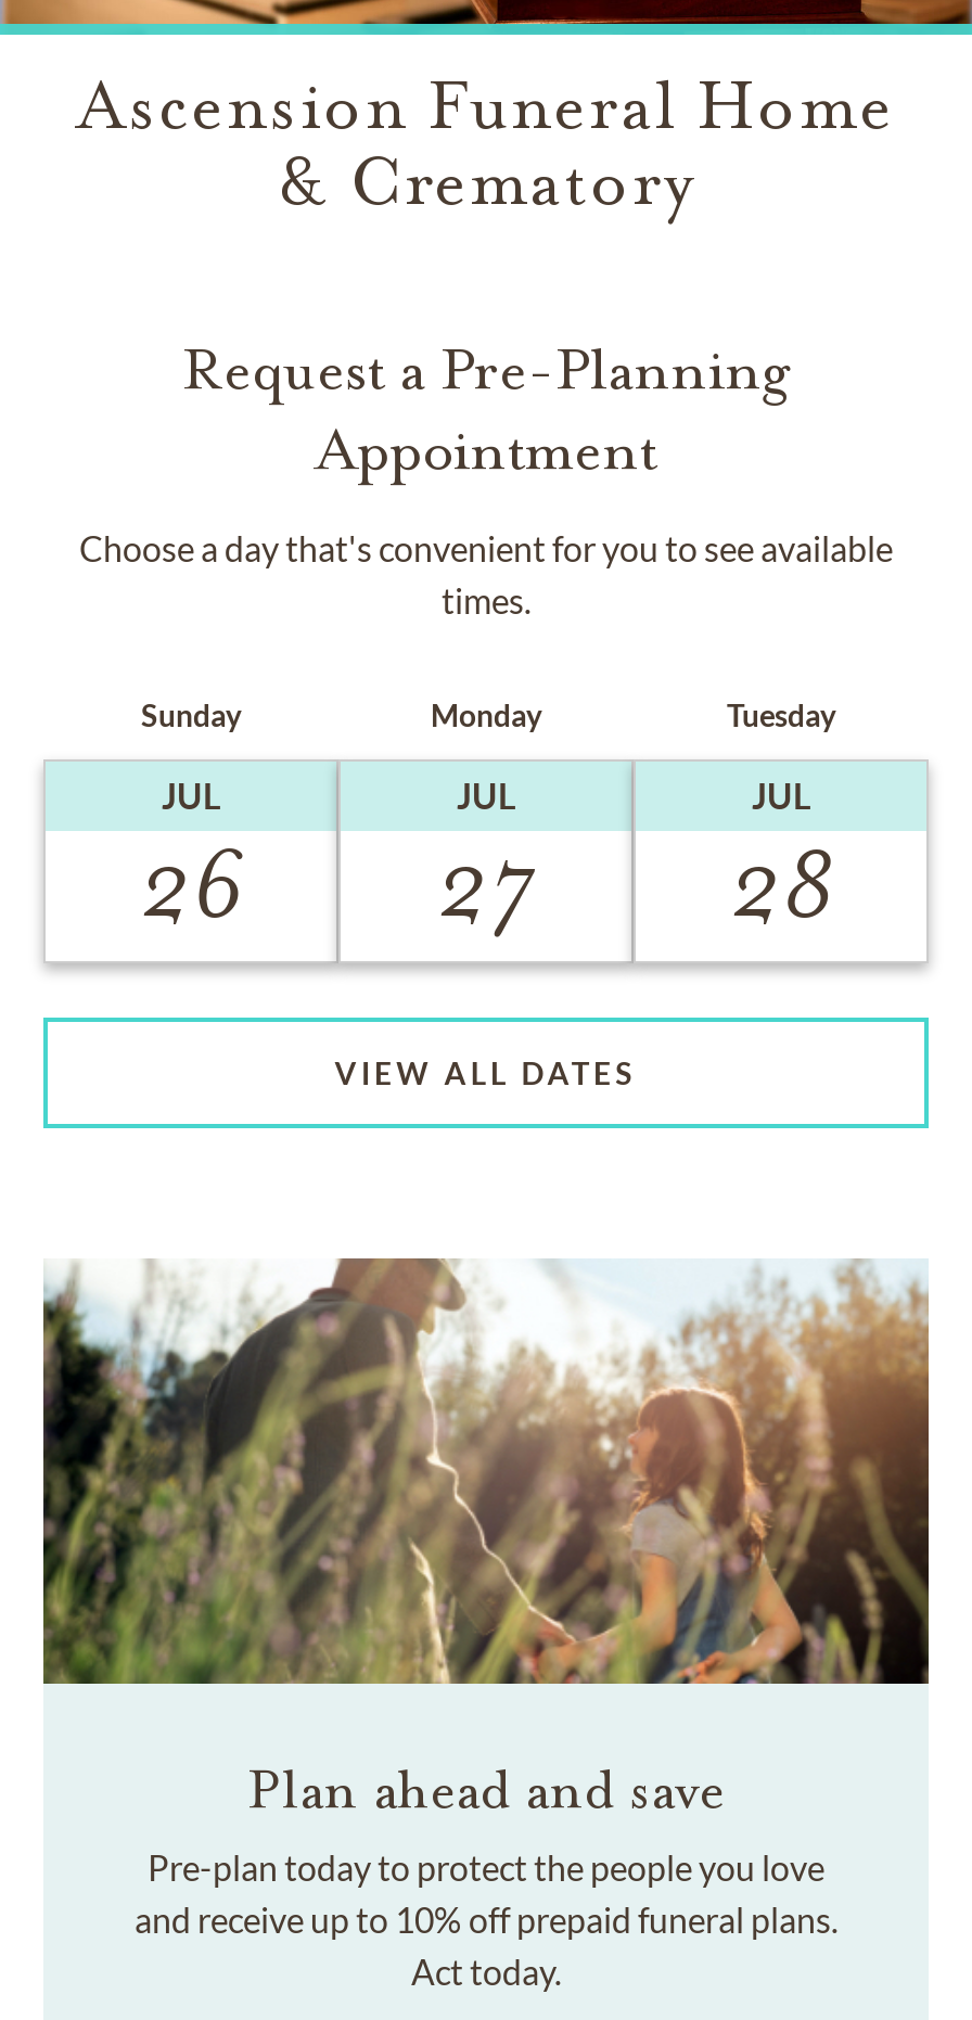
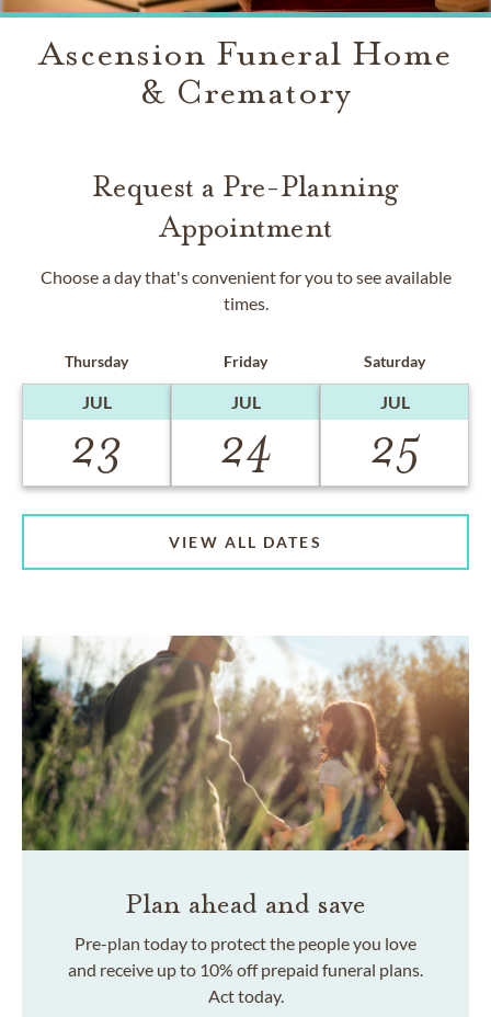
[141,696,241,733] Sunday -> [65,352,128,370] Thursday
[431,696,541,733] Monday -> [224,352,267,370] Friday
[727,696,835,733] Tuesday -> [364,352,425,370] Saturday
[139,824,243,946] 26 -> [70,416,123,478] 23
[436,824,536,946] 27 -> [219,416,272,478] 24
[729,824,833,946] 28 -> [369,416,420,478] 25

